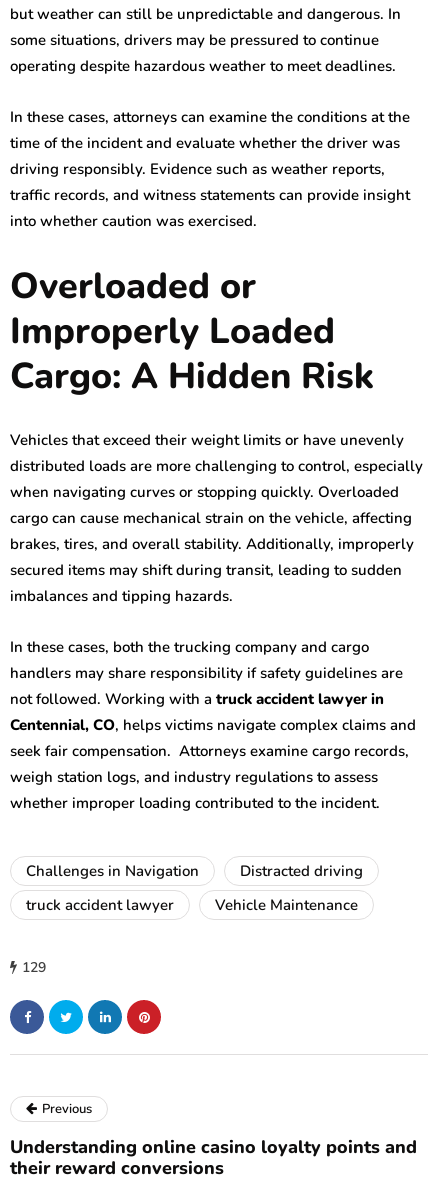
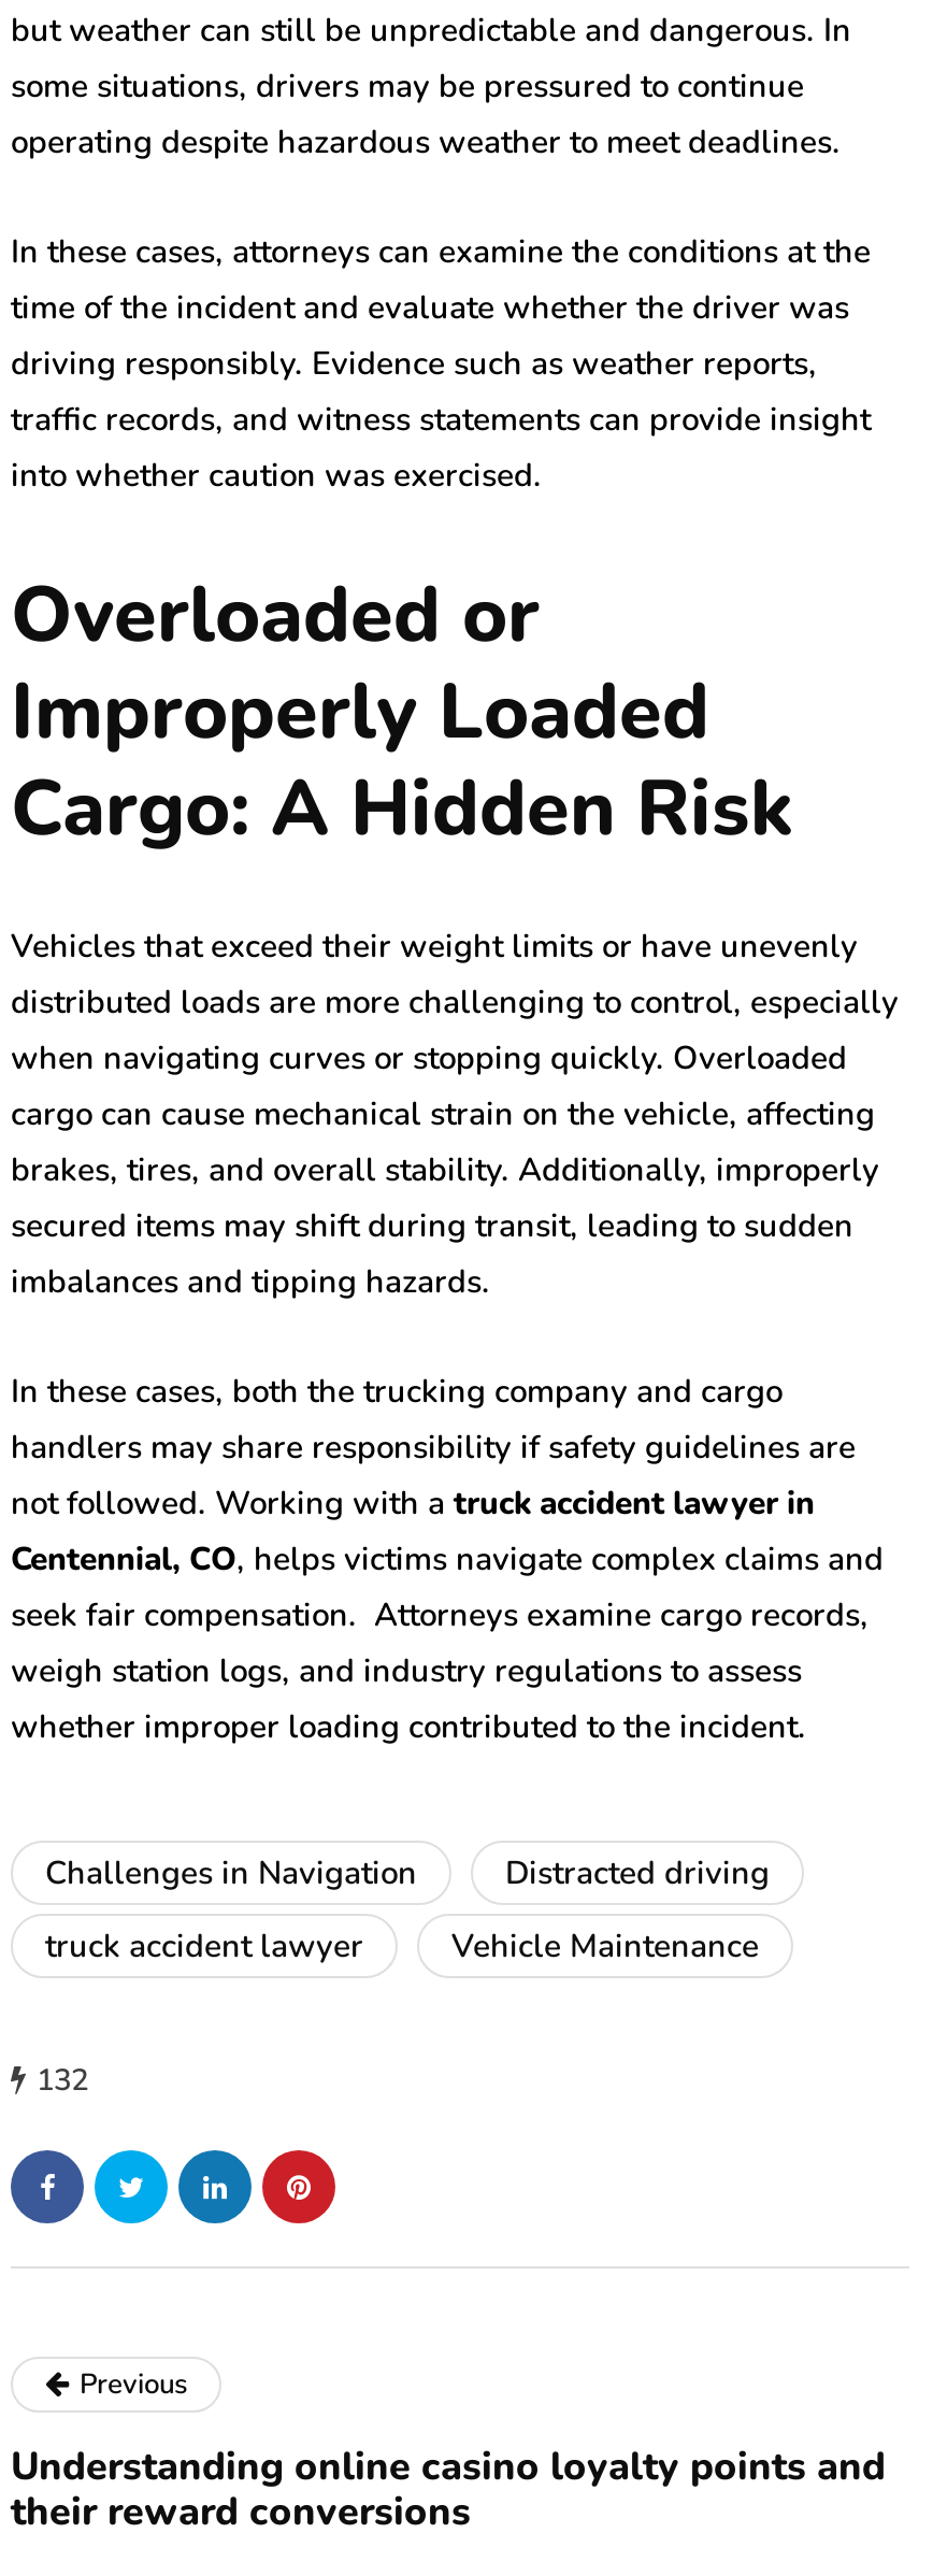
[22,958,46,977] 129 -> [37,2060,88,2101] 132

